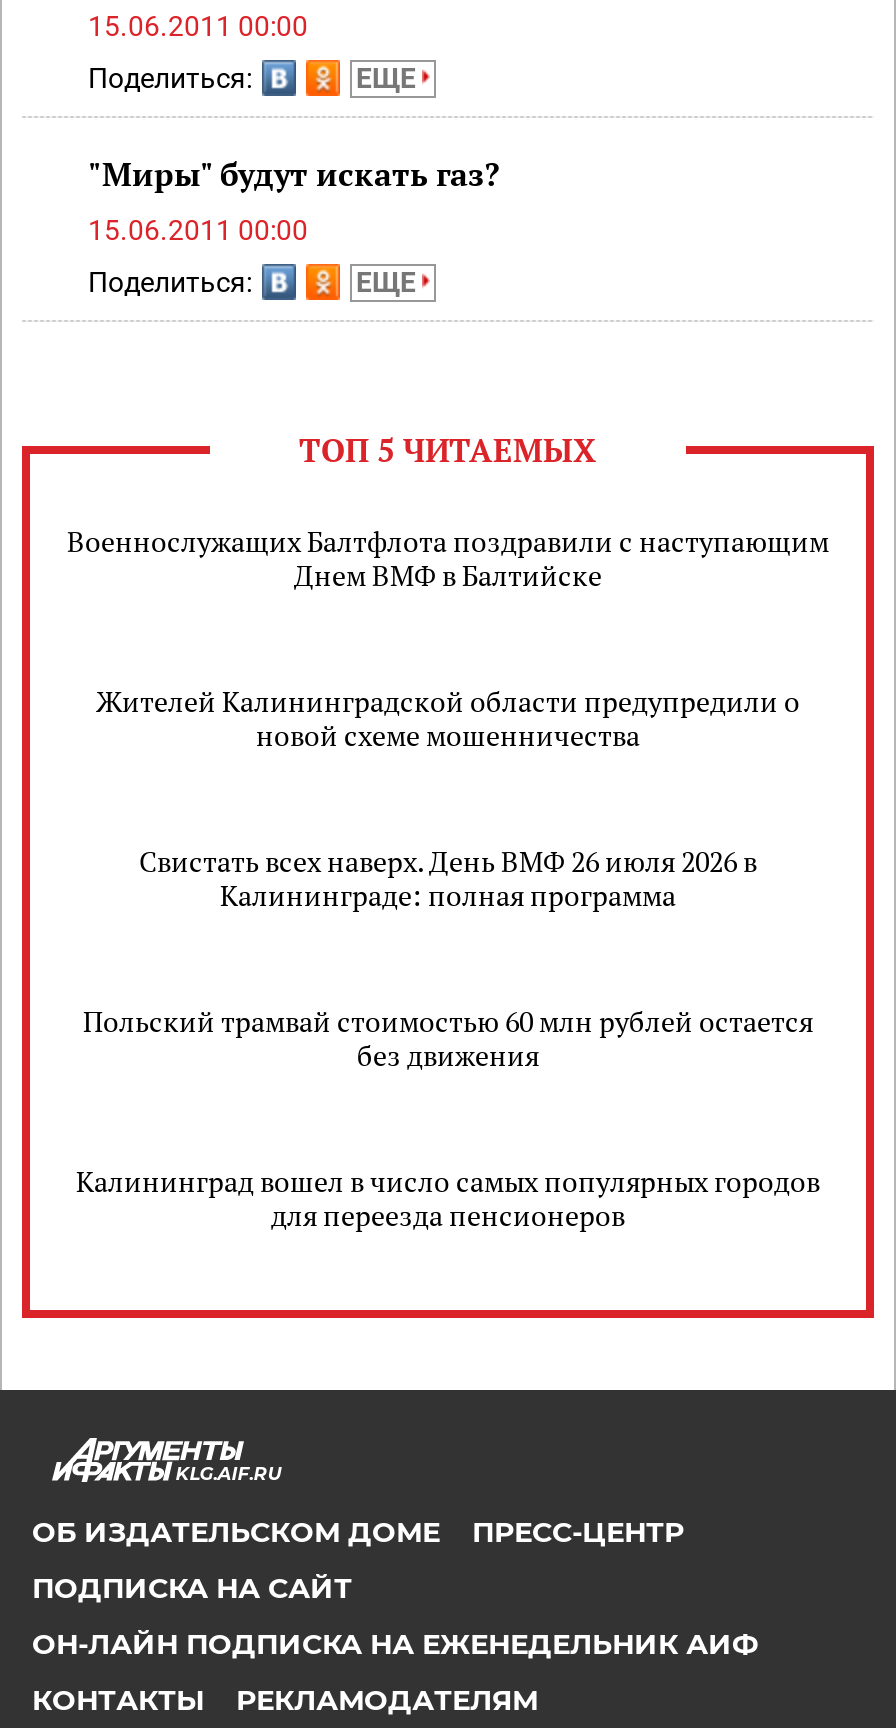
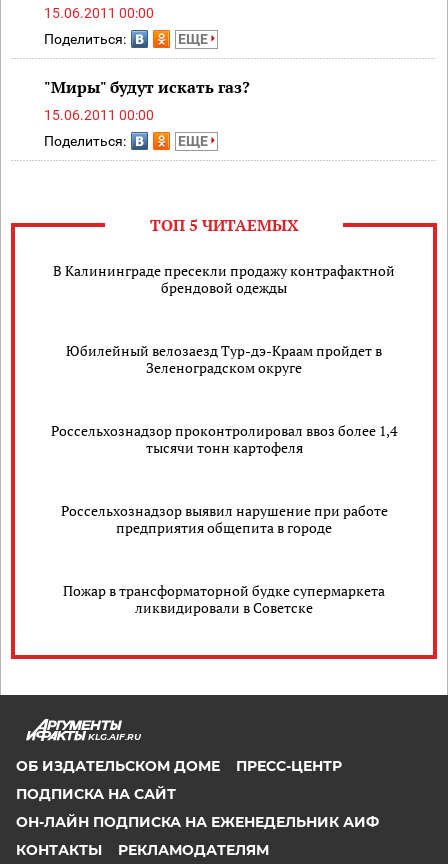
[67,522,829,594] Военнослужащих Балтфлота поздравили с наступающим | Днем ВМФ в Балтийске -> [53,261,395,297] В Калининграде пресекли продажу контрафактной | брендовой одежды
[96,682,800,754] Жителей Калининградской области предупредили о | новой схеме мошенничества -> [66,341,382,377] Юбилейный велозаезд Тур-дэ-Краам пройдет в | Зеленоградском округе
[139,842,757,914] Свистать всех наверх. День ВМФ 26 июля 2026 в | Калининграде: полная программа -> [51,421,397,457] Россельхознадзор проконтролировал ввоз более 1,4 | тысячи тонн картофеля
[83,1002,813,1074] Польский трамвай стоимостью 60 млн рублей остается | без движения -> [60,501,387,537] Россельхознадзор выявил нарушение при работе | предприятия общепита в городе
[76,1162,820,1234] Калининград вошел в число самых популярных городов | для переезда пенсионеров -> [63,581,385,617] Пожар в трансформаторной будке супермаркета | ликвидировали в Советске

